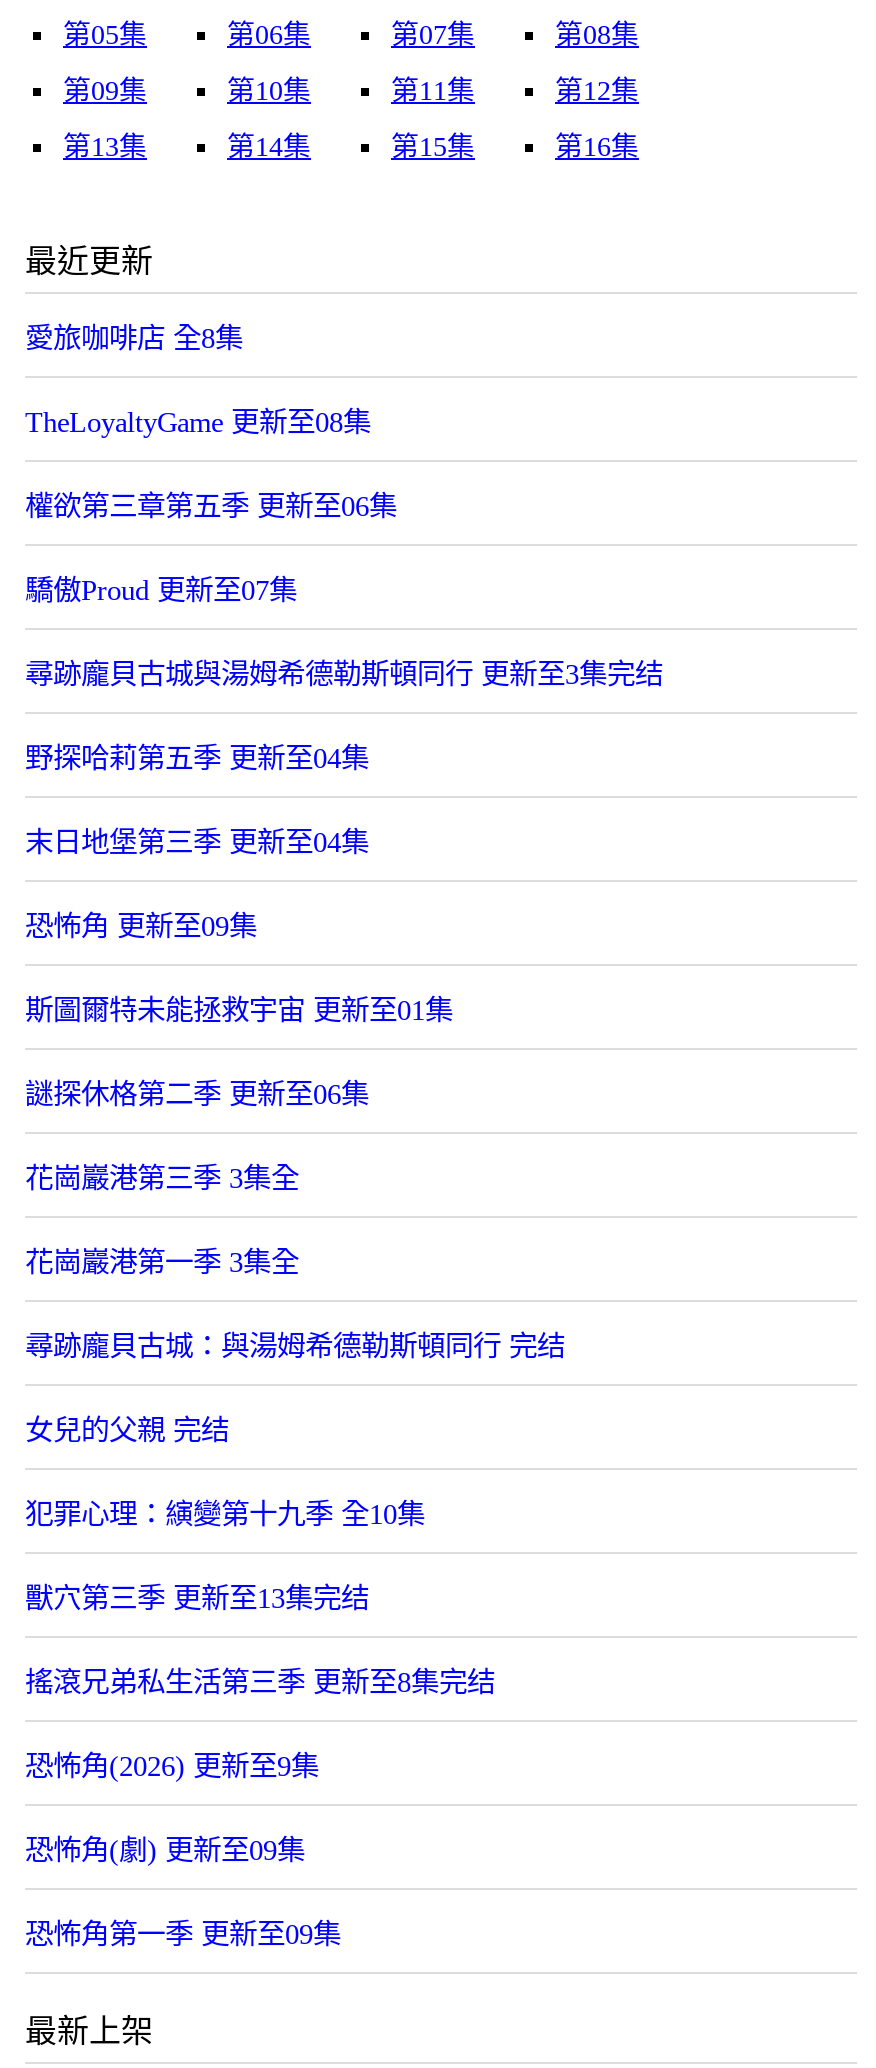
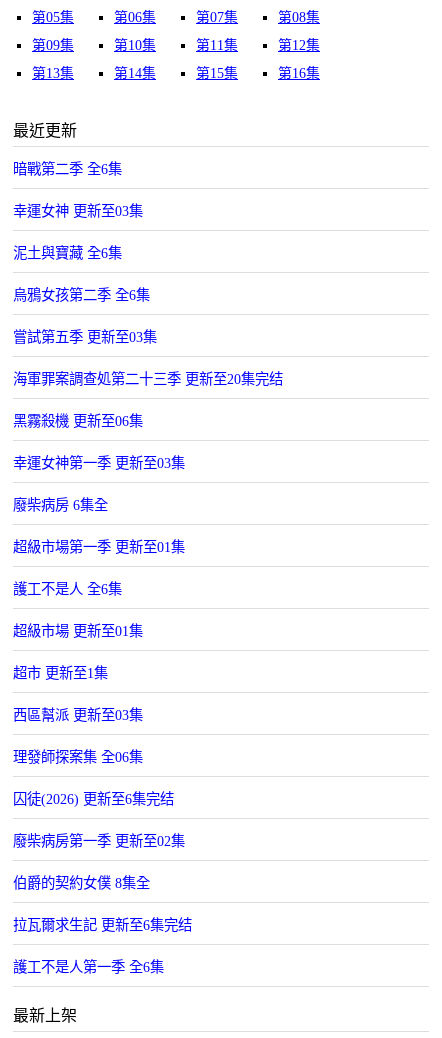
[25,321,243,353] 愛旅咖啡店 全8集 -> [13,160,122,176] 暗戰第二季 全6集
[25,405,371,437] TheLoyaltyGame 更新至08集 -> [13,202,143,218] 幸運女神 更新至03集
[25,489,397,521] 權欲第三章第五季 更新至06集 -> [13,244,122,260] 泥土與寶藏 全6集
[25,573,297,605] 驕傲Proud 更新至07集 -> [13,286,150,302] 烏鴉女孩第二季 全6集
[25,657,663,689] 尋跡龐貝古城與湯姆希德勒斯頓同行 更新至3集完结 -> [13,328,157,344] 嘗試第五季 更新至03集
[25,741,369,773] 野探哈莉第五季 更新至04集 -> [13,370,283,386] 海軍罪案調查処第二十三季 更新至20集完结
[25,825,369,857] 末日地堡第三季 更新至04集 -> [13,412,143,428] 黑霧殺機 更新至06集
[25,909,257,941] 恐怖角 更新至09集 -> [13,454,185,470] 幸運女神第一季 更新至03集
[25,993,453,1025] 斯圖爾特未能拯救宇宙 更新至01集 -> [13,496,108,512] 廢柴病房 6集全
[25,1077,369,1109] 謎探休格第二季 更新至06集 -> [13,538,185,554] 超級市場第一季 更新至01集
[25,1161,299,1193] 花崗巖港第三季 3集全 -> [13,580,122,596] 護工不是人 全6集
[25,1245,299,1277] 花崗巖港第一季 3集全 -> [13,622,143,638] 超級市場 更新至01集
[25,1329,565,1361] 尋跡龐貝古城：與湯姆希德勒斯頓同行 完结 -> [13,664,108,680] 超市 更新至1集
[25,1413,229,1445] 女兒的父親 完结 -> [13,706,143,722] 西區幫派 更新至03集
[25,1497,425,1529] 犯罪心理：縯變第十九季 全10集 -> [13,748,143,764] 理發師探案集 全06集
[25,1581,369,1613] 獸穴第三季 更新至13集完结 -> [13,790,174,806] 囚徒(2026) 更新至6集完结
[25,1665,495,1697] 搖滾兄弟私生活第三季 更新至8集完结 -> [13,832,185,848] 廢柴病房第一季 更新至02集
[25,1749,319,1781] 恐怖角(2026) 更新至9集 -> [13,874,150,890] 伯爵的契約女僕 8集全
[25,1833,305,1865] 恐怖角(劇) 更新至09集 -> [13,916,192,932] 拉瓦爾求生記 更新至6集完结
[25,1917,341,1949] 恐怖角第一季 更新至09集 -> [13,958,164,974] 護工不是人第一季 全6集

